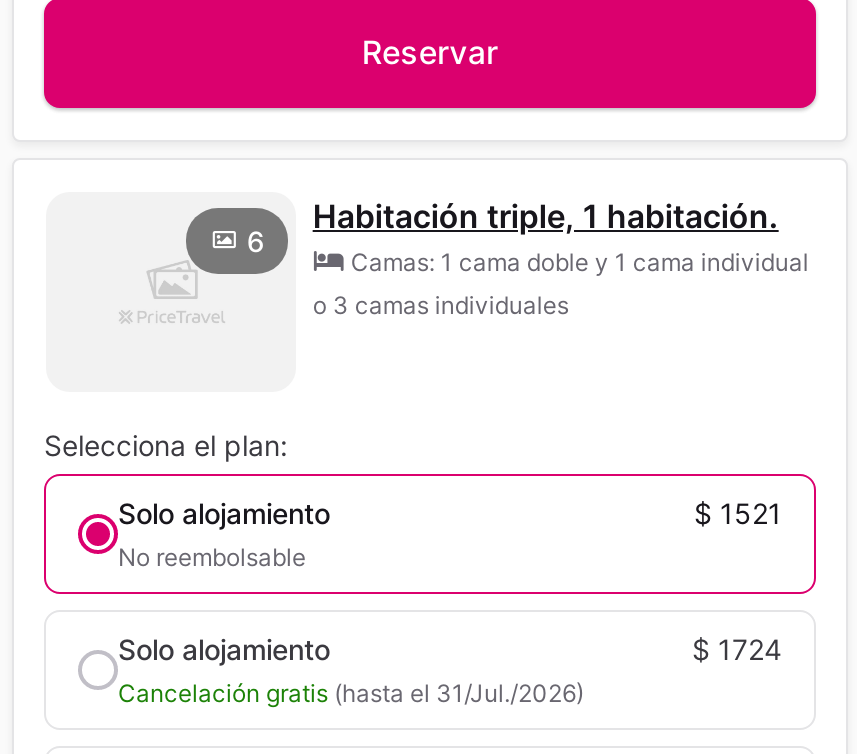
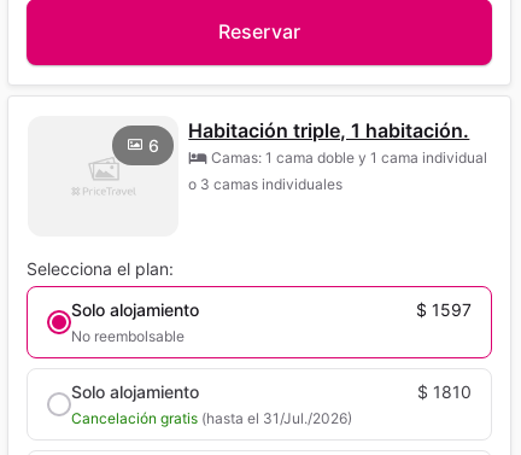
[694,495,782,529] $ 1521 -> [416,299,472,319] $ 1597
[692,631,782,665] $ 1724 -> [417,381,472,401] $ 1810

